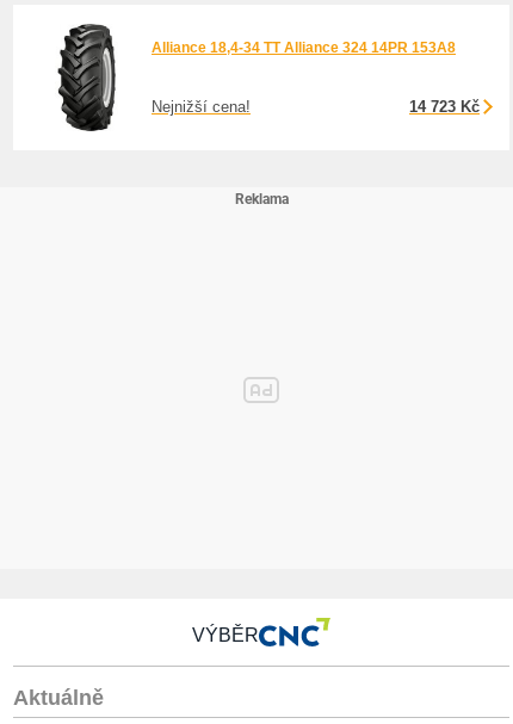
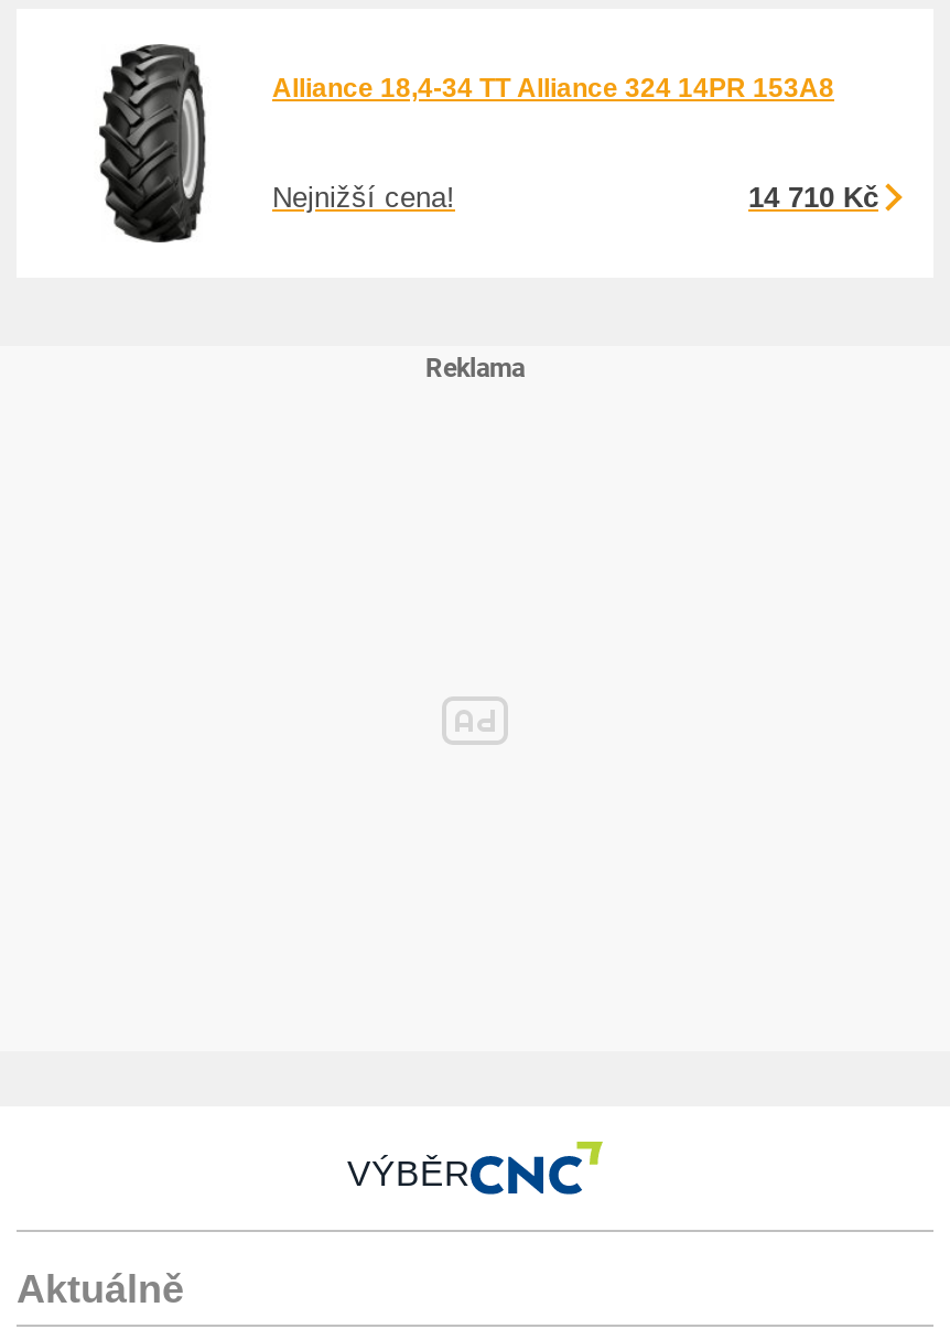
[409,98,480,115] 14 723 Kč -> [748,180,878,213] 14 710 Kč

